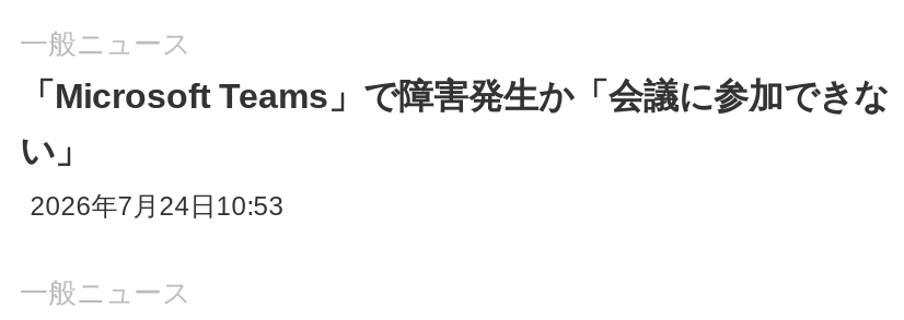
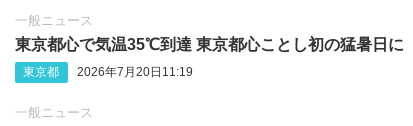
[20,77,889,223] 「Microsoft Teams」で障害発生か「会議に参加できな | い」 | 2026年7月24日10:53 -> [15,36,404,79] 東京都心で気温35℃到達 東京都心ことし初の猛暑日に | 東京都 | 2026年7月20日11:19

